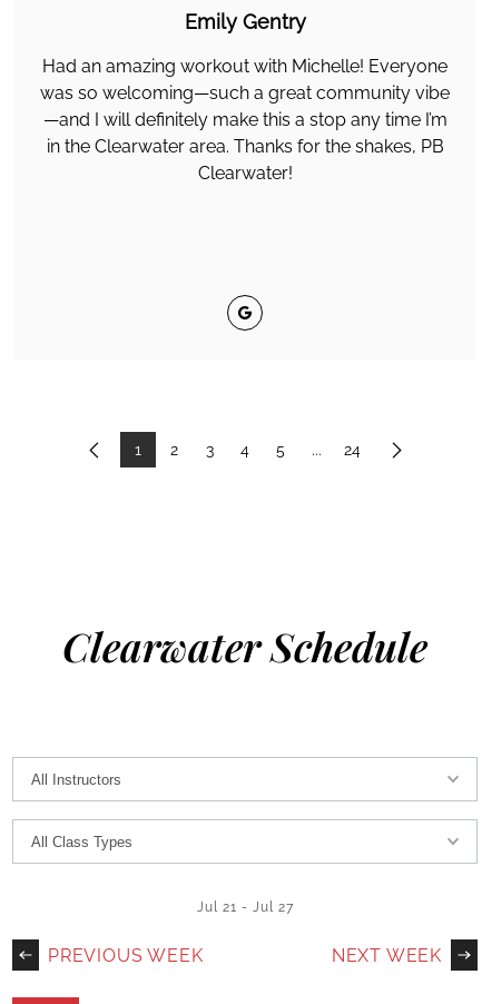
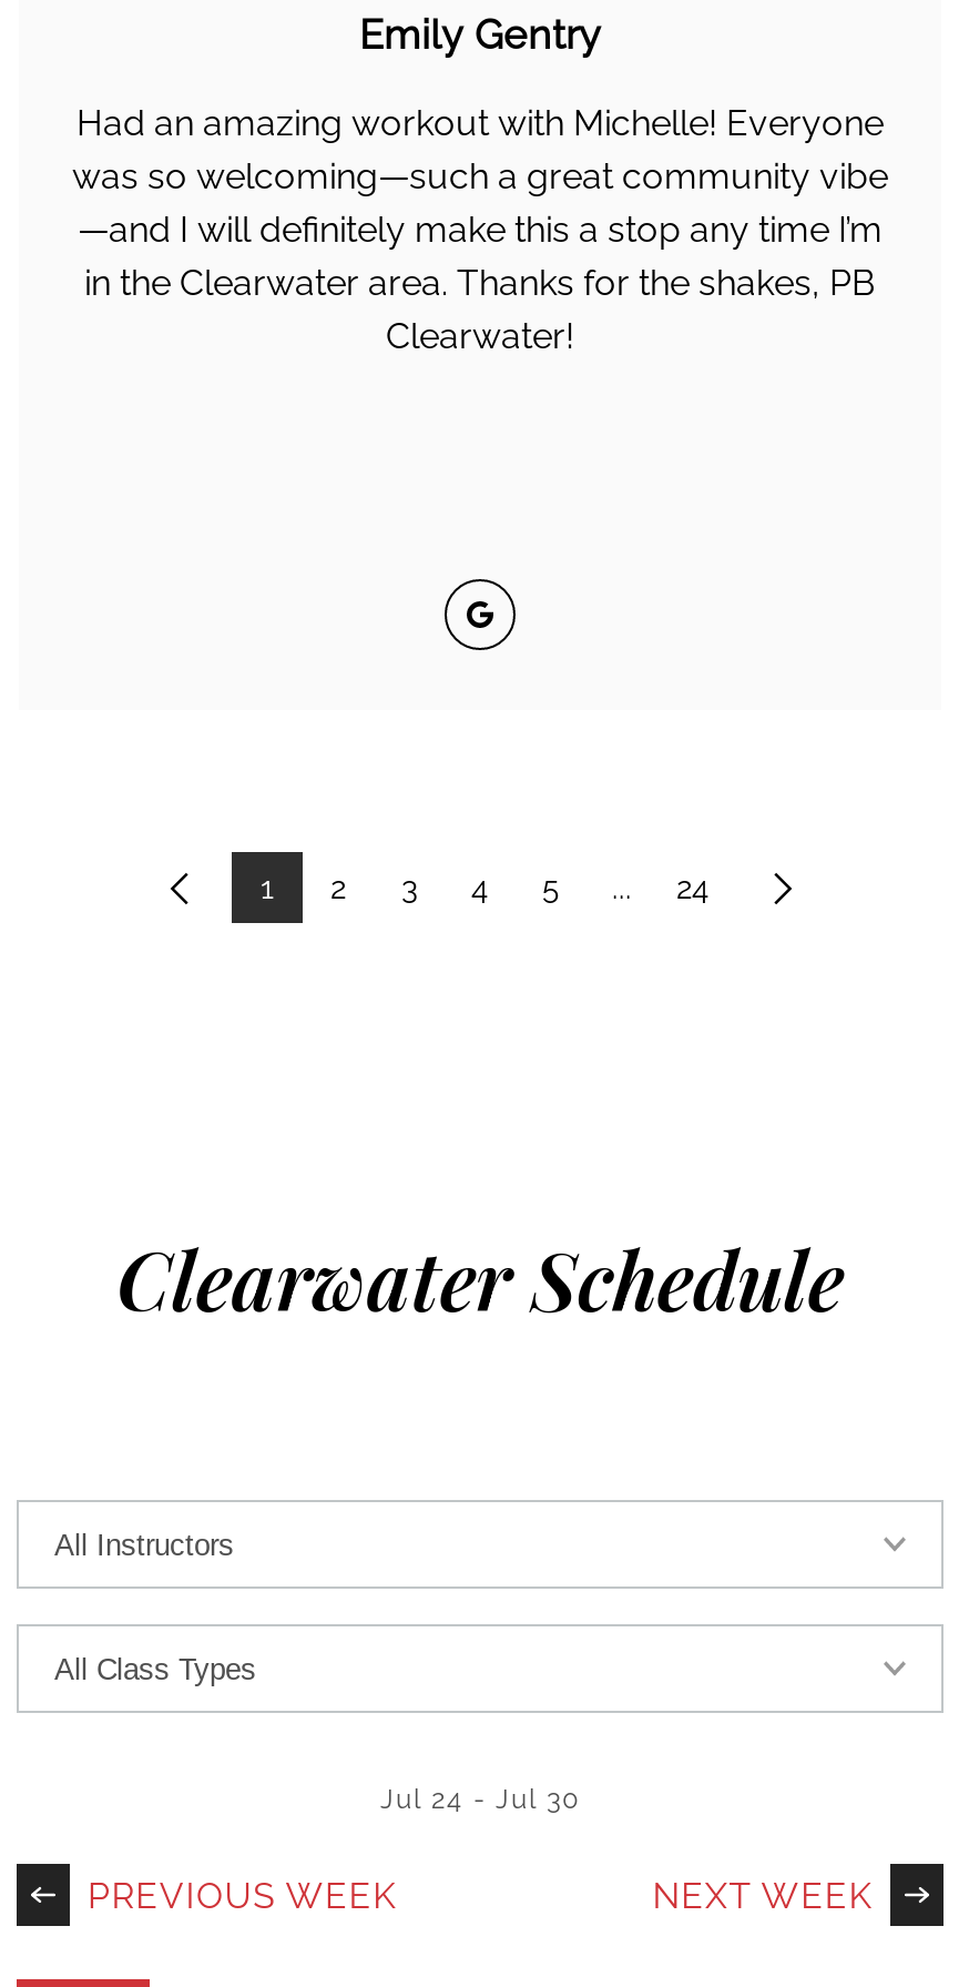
[196,899,293,915] Jul 21 - Jul 27 -> [380,1784,580,1815] Jul 24 - Jul 30

